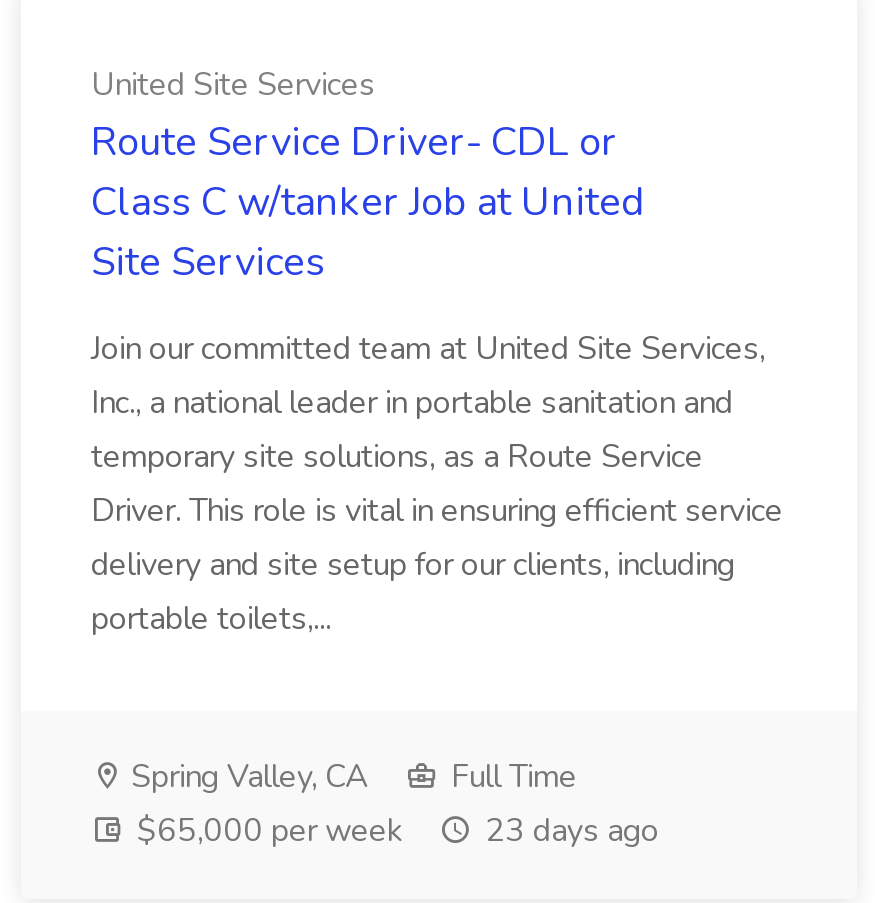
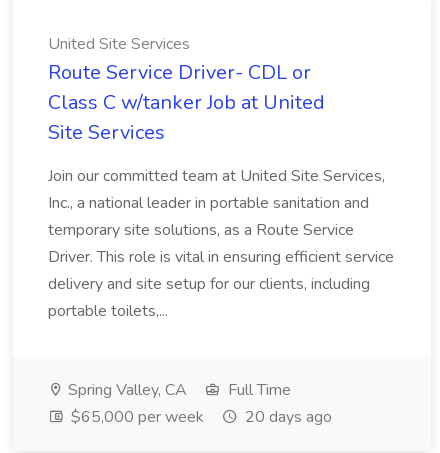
[129,809,659,853] $65,000 per week 23 days ago -> [67,406,332,428] $65,000 per week 20 days ago

